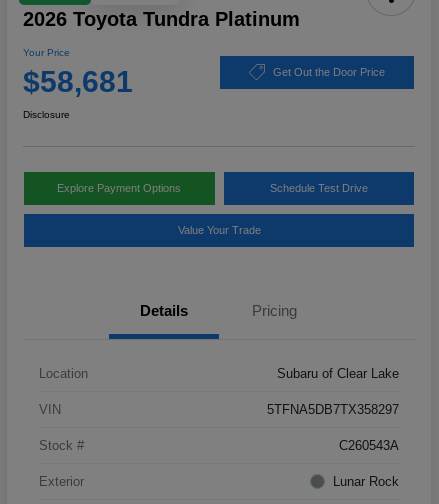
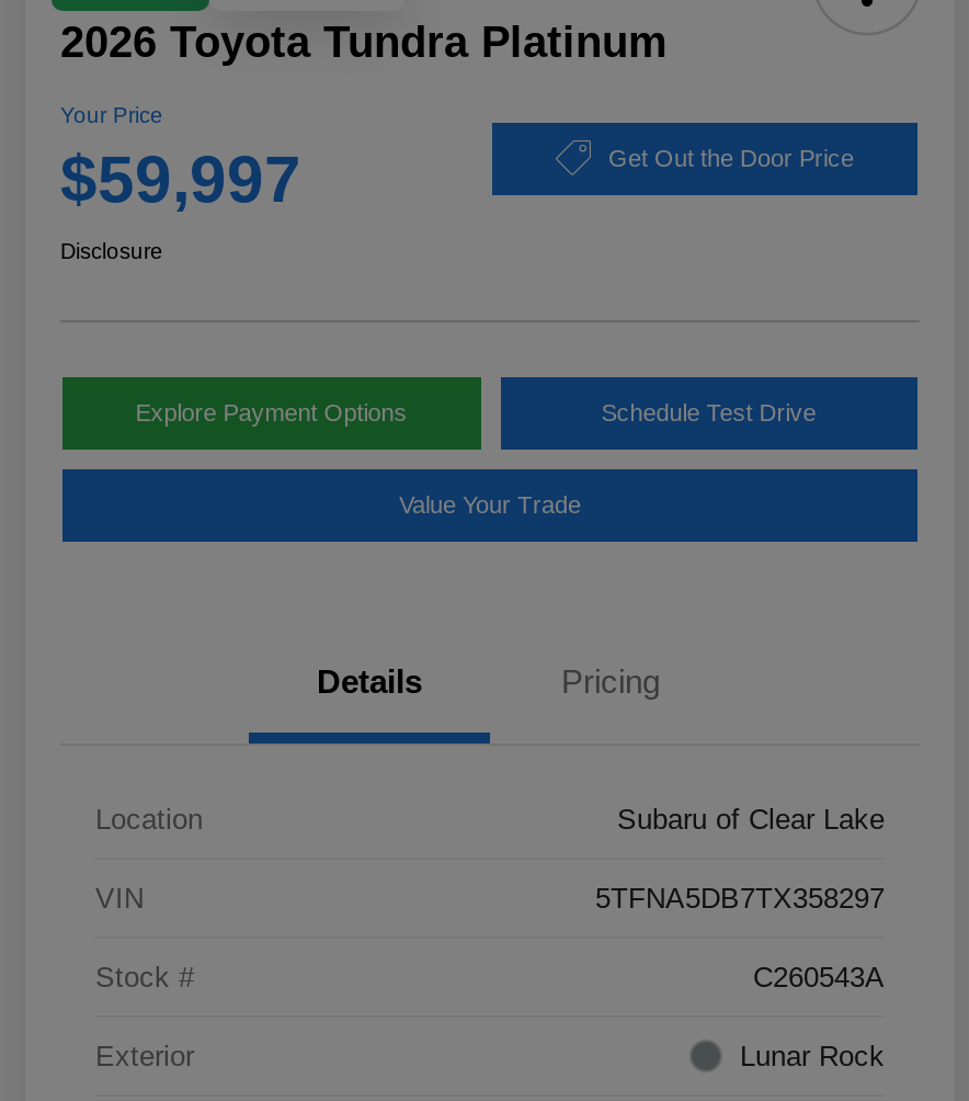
[23,65,133,98] $58,681 -> [60,143,301,215] $59,997

